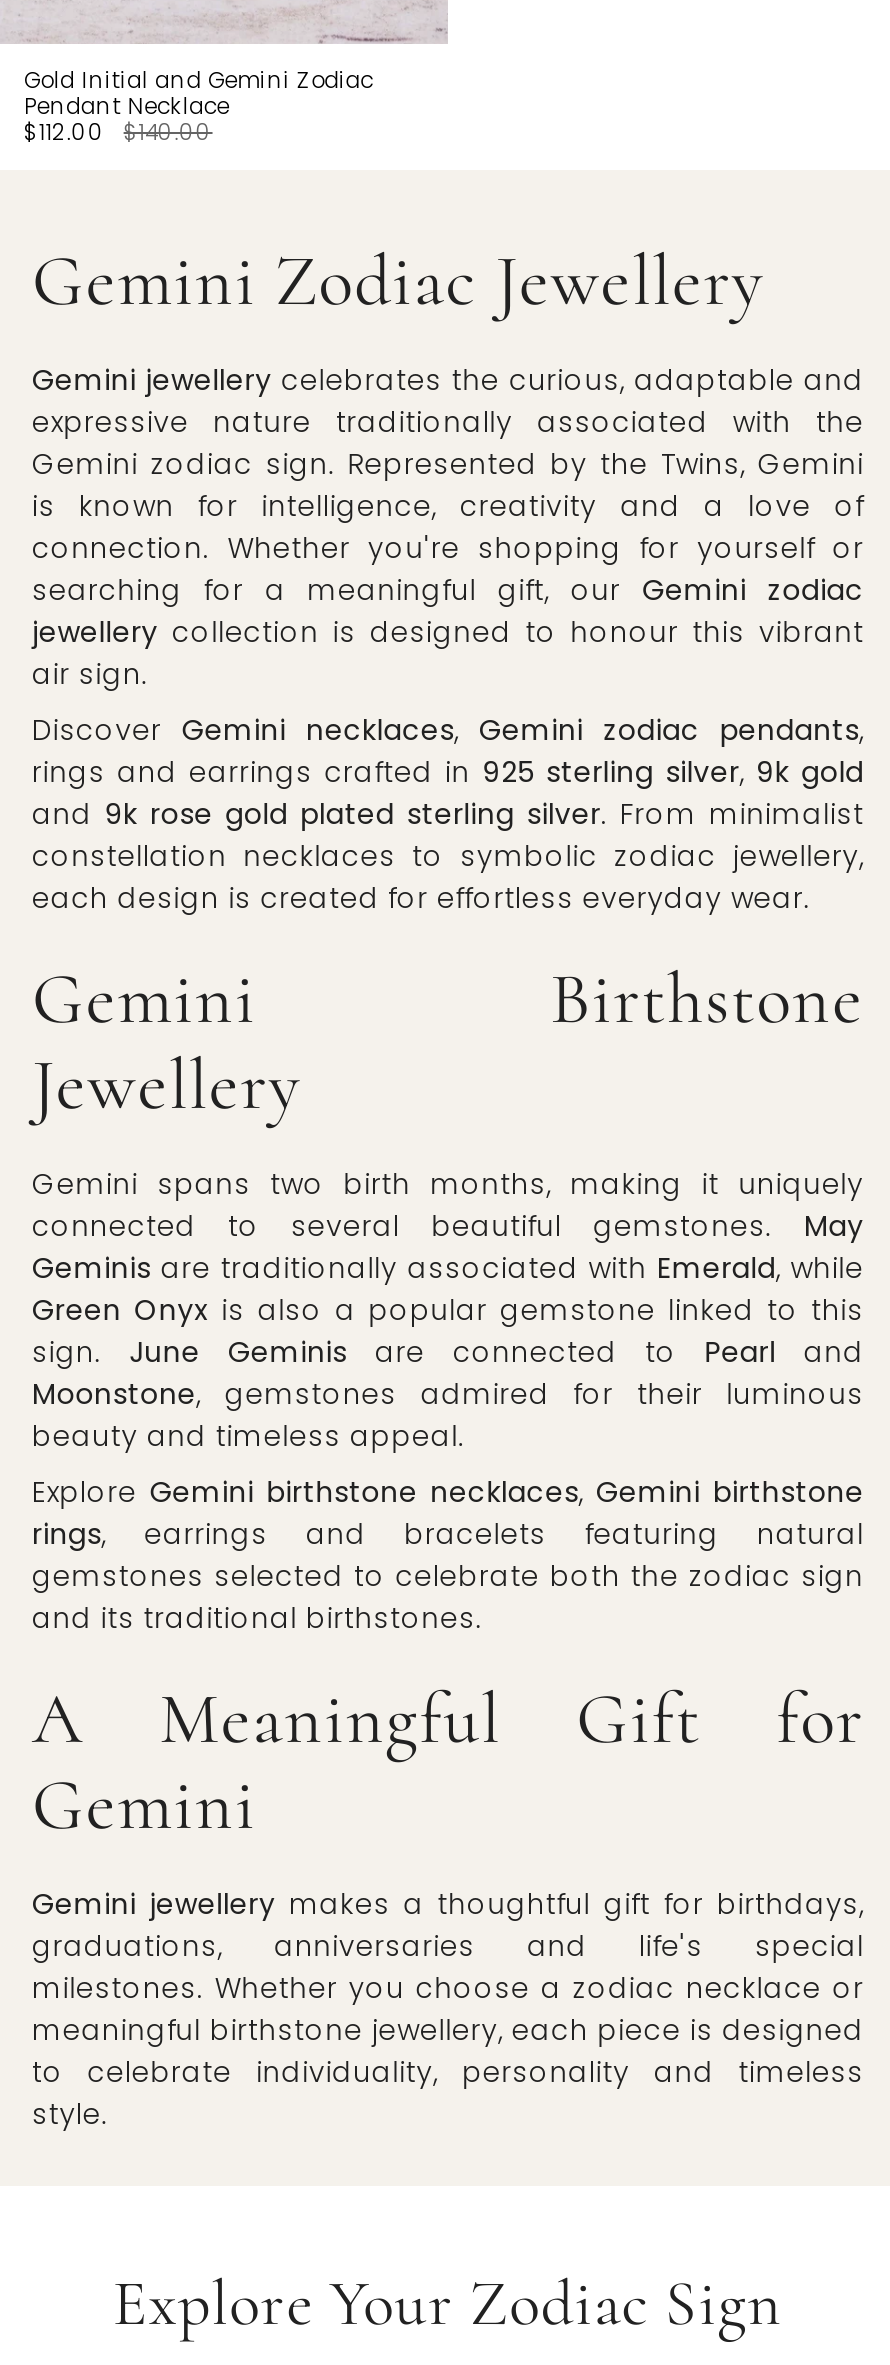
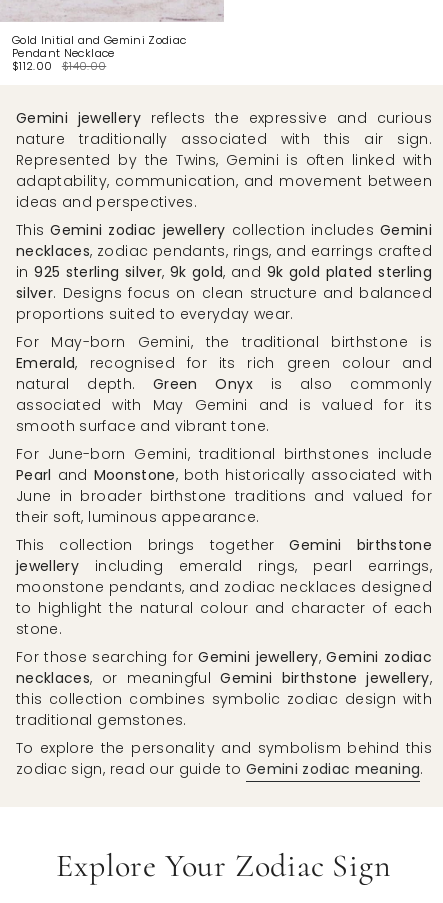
[32,238,864,2134] Gemini Zodiac Jewellery | Gemini jewellery celebrates the curious, adaptable and | expressive nature traditionally associated with the | Gemini zodiac sign. Represented by the Twins, Gemini | is known for intelligence, creativity and a love of | connection. Whether you're shopping for yourself or | searching for a meaningful gift, our Gemini zodiac | jewellery collection is designed to honour this vibrant | air sign. | Discover Gemini necklaces, Gemini zodiac pendants, | rings and earrings crafted in 925 sterling silver, 9k gold | and 9k rose gold plated sterling silver. From minimalist | constellation necklaces to symbolic zodiac jewellery, | each design is created for effortless everyday wear. | Gemini Birthstone | Jewellery | Gemini spans two birth months, making it uniquely | connected to several beautiful gemstones. May | Geminis are traditionally associated with Emerald, while | Green Onyx is also a popular gemstone linked to this | sign. June Geminis are connected to Pearl and | Moonstone, gemstones admired for their luminous | beauty and timeless appeal. | Explore Gemini birthstone necklaces, Gemini birthstone | rings, earrings and bracelets featuring natural | gemstones selected to celebrate both the zodiac sign | and its traditional birthstones. | A Meaningful Gift for | Gemini | Gemini jewellery makes a thoughtful gift for birthdays, | graduations, anniversaries and life's special | milestones. Whether you choose a zodiac necklace or | meaningful birthstone jewellery, each piece is designed | to celebrate individuality, personality and timeless | style. -> [16,108,432,779] Gemini jewellery reflects the expressive and curious | nature traditionally associated with this air sign. | Represented by the Twins, Gemini is often linked with | adaptability, communication, and movement between | ideas and perspectives. | This Gemini zodiac jewellery collection includes Gemini | necklaces, zodiac pendants, rings, and earrings crafted | in 925 sterling silver, 9k gold, and 9k gold plated sterling | silver. Designs focus on clean structure and balanced | proportions suited to everyday wear. | For May-born Gemini, the traditional birthstone is | Emerald, recognised for its rich green colour and | natural depth. Green Onyx is also commonly | associated with May Gemini and is valued for its | smooth surface and vibrant tone. | For June-born Gemini, traditional birthstones include | Pearl and Moonstone, both historically associated with | June in broader birthstone traditions and valued for | their soft, luminous appearance. | This collection brings together Gemini birthstone | jewellery including emerald rings, pearl earrings, | moonstone pendants, and zodiac necklaces designed | to highlight the natural colour and character of each | stone. | For those searching for Gemini jewellery, Gemini zodiac | necklaces, or meaningful Gemini birthstone jewellery, | this collection combines symbolic zodiac design with | traditional gemstones. | To explore the personality and symbolism behind this | zodiac sign, read our guide to Gemini zodiac meaning.

